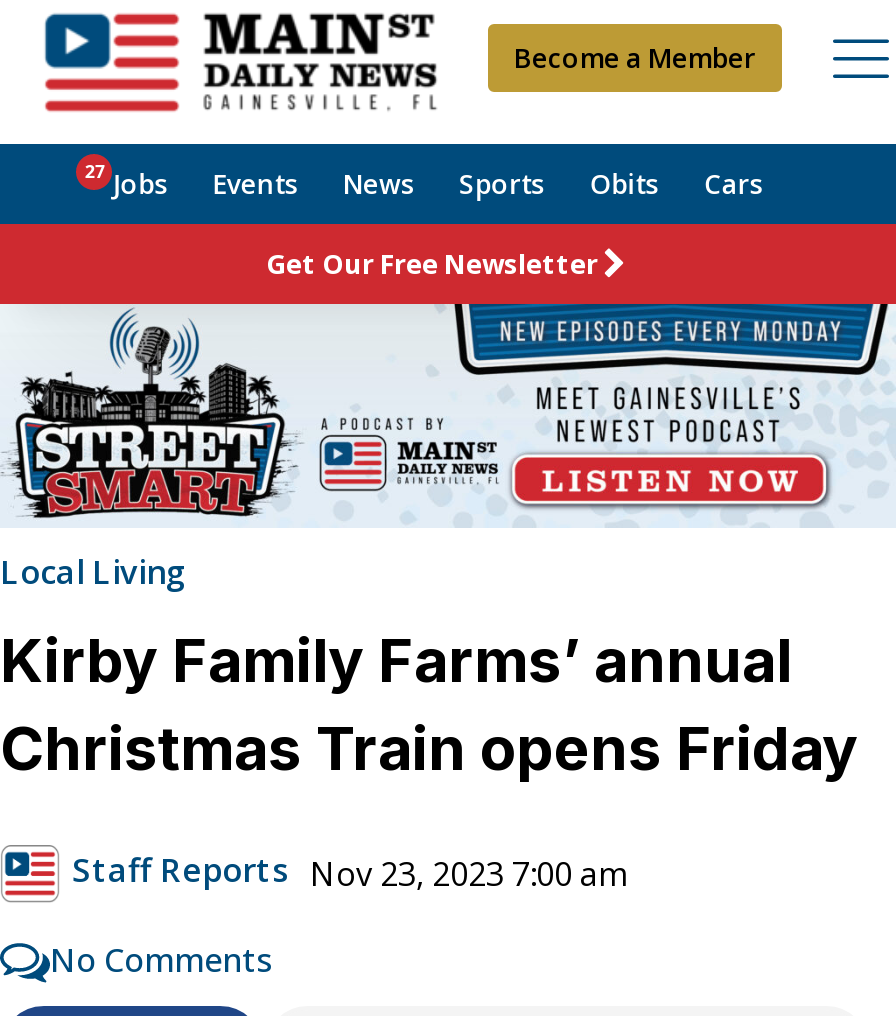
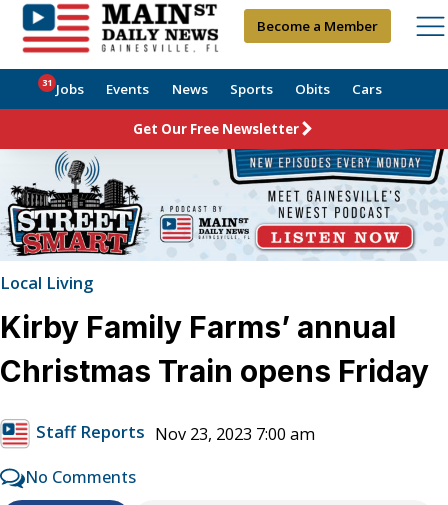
[85,158,764,202] 27 Jobs Events News Sports Obits Cars -> [42,76,382,98] 31 Jobs Events News Sports Obits Cars

